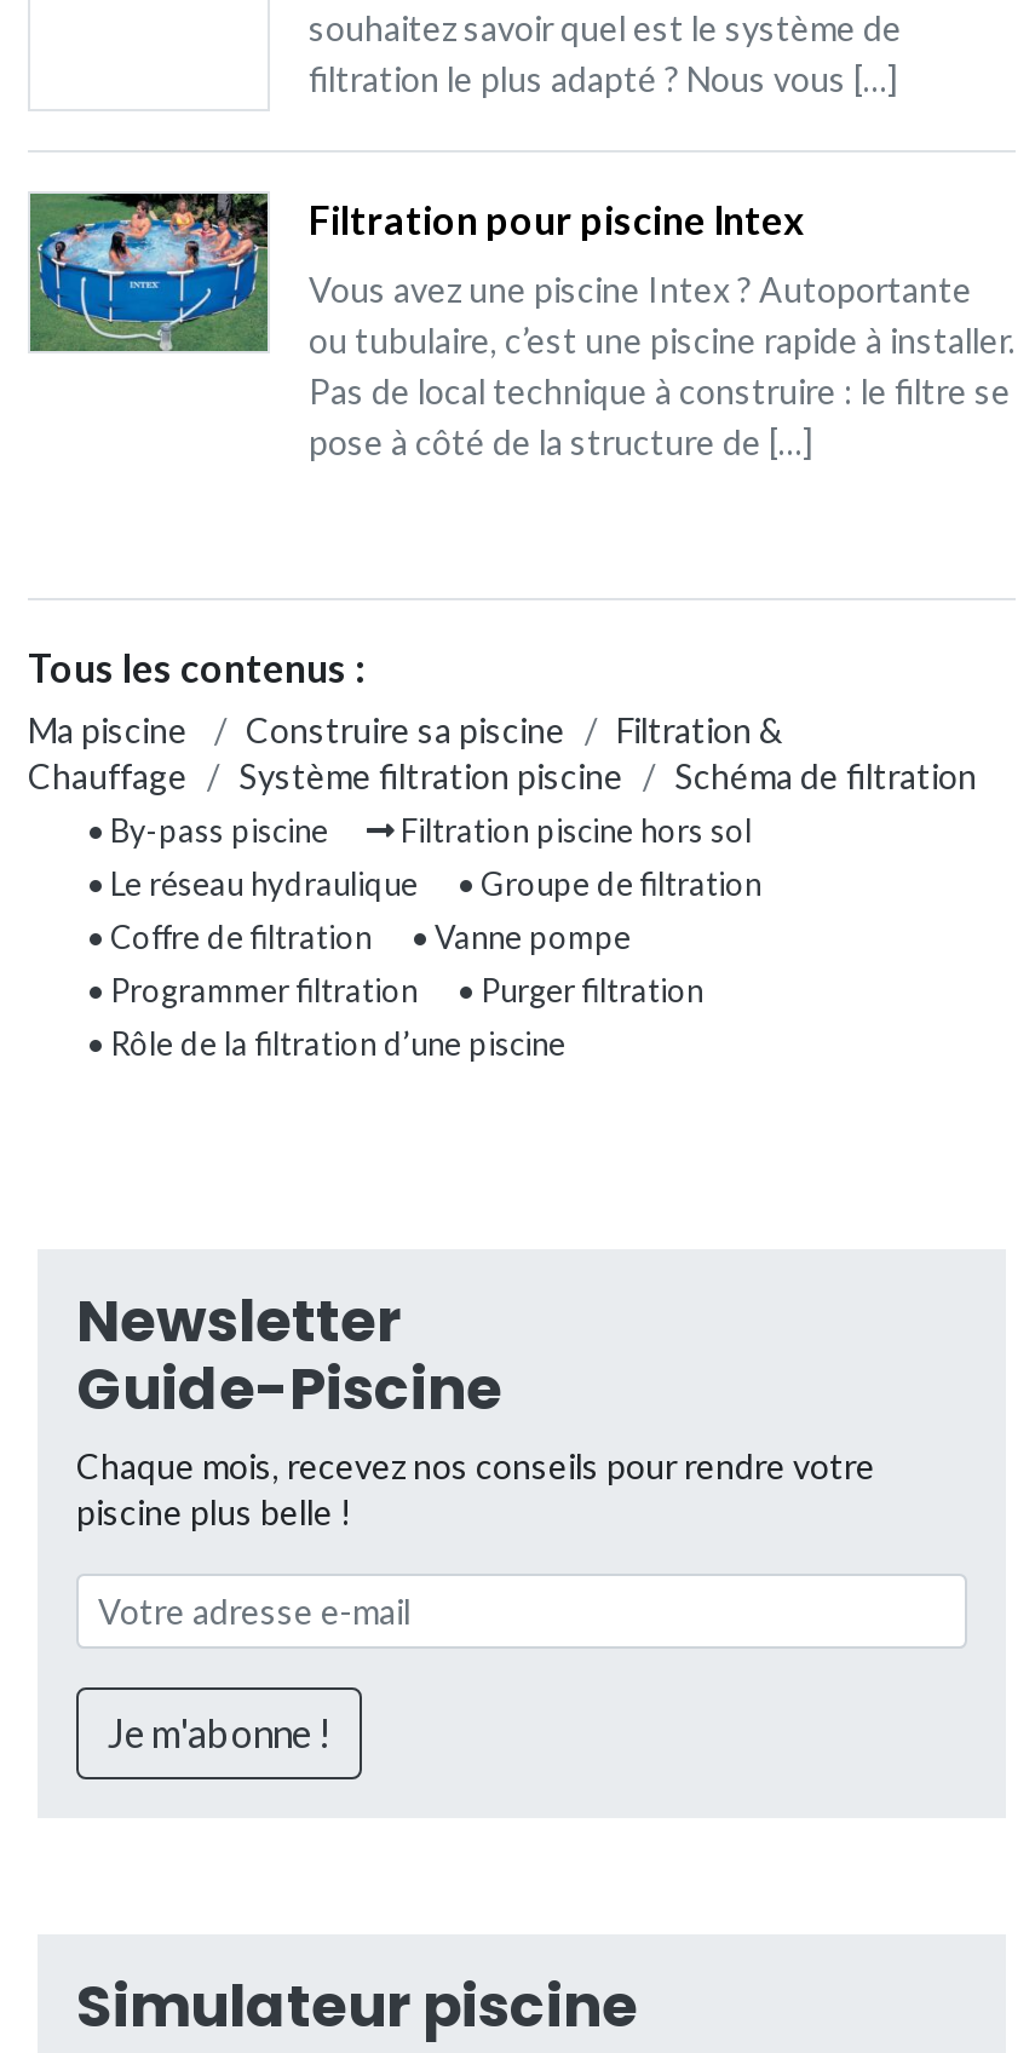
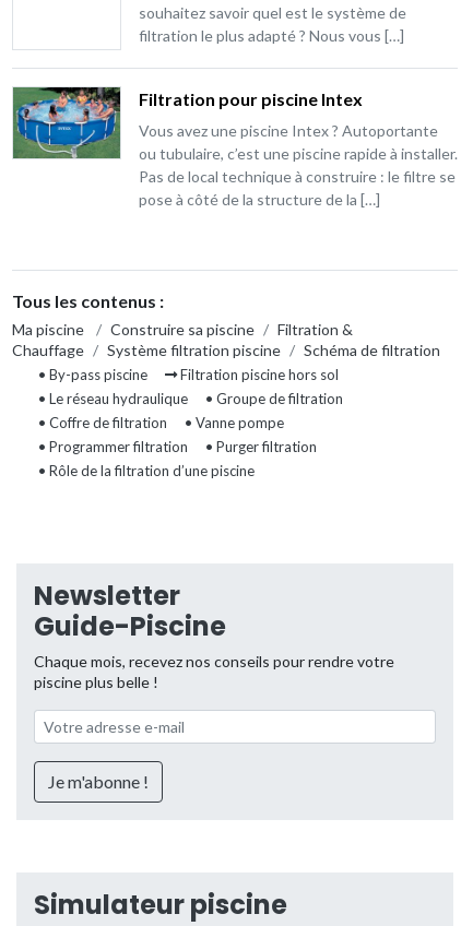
[309,420,812,461] pose à côté de la structure de […] -> [139,189,380,208] pose à côté de la structure de la […]

